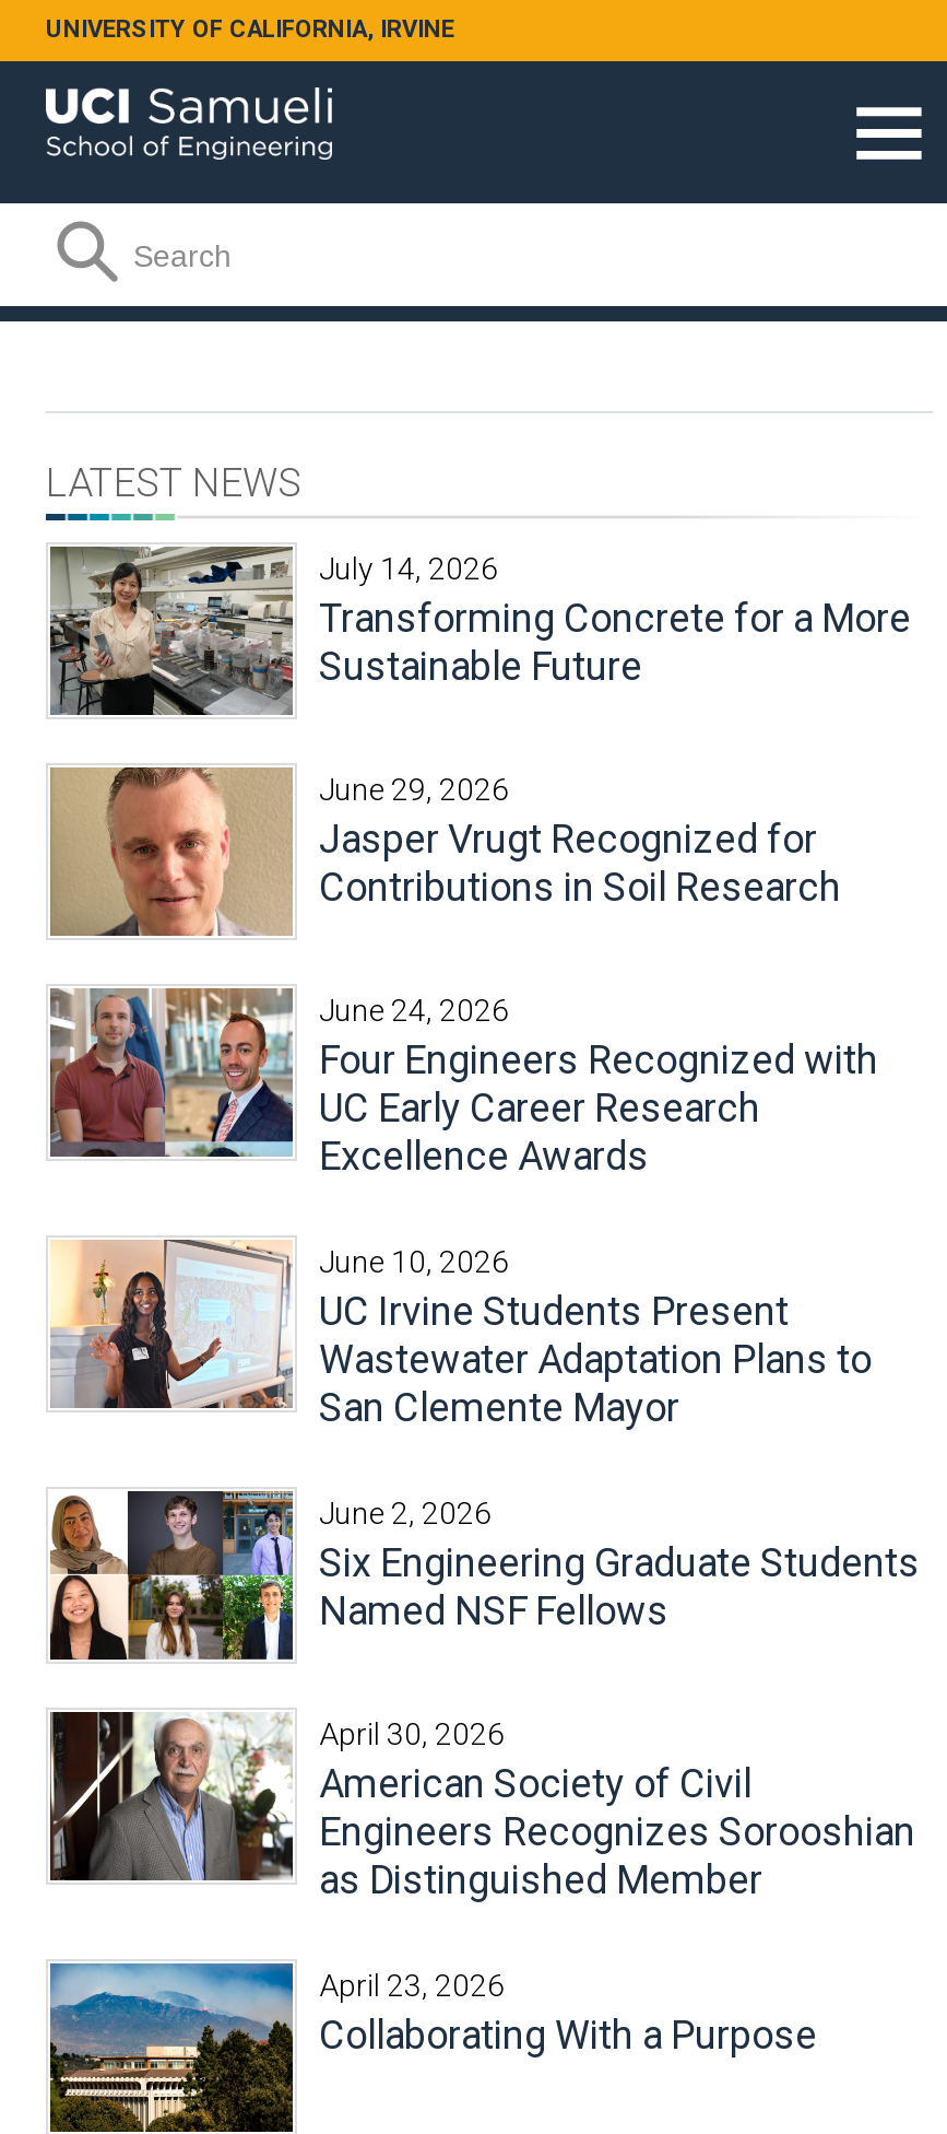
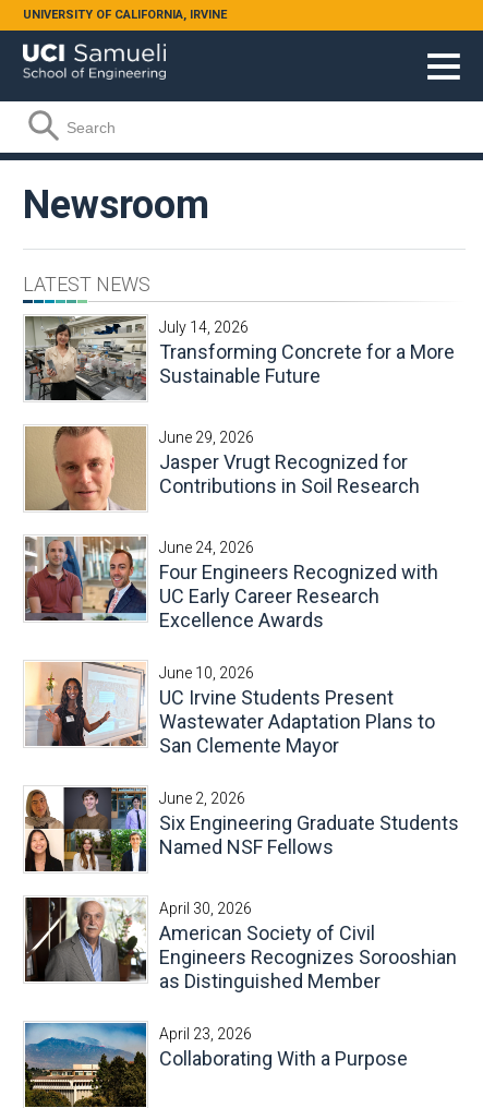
none -> [23,182,209,228] Newsroom

